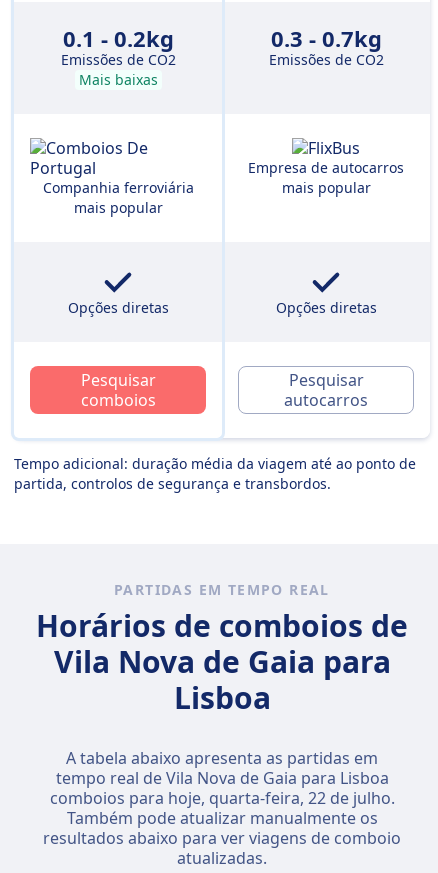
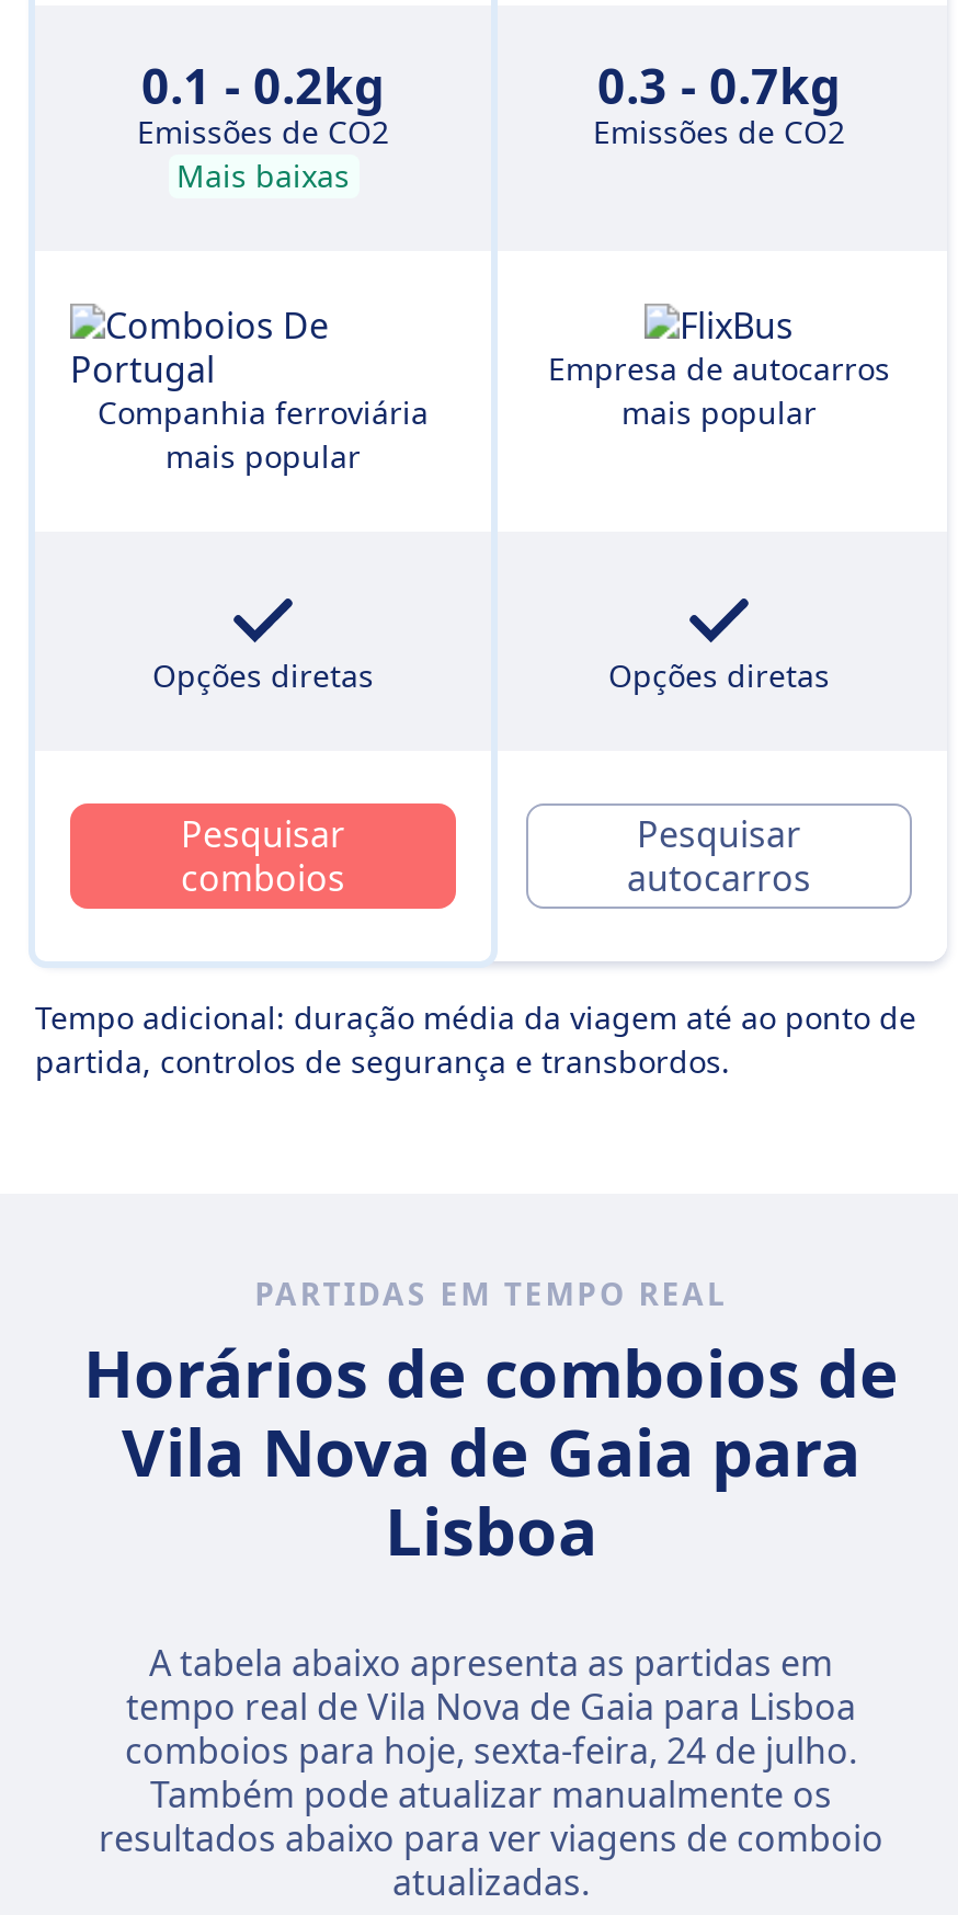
[49,787,394,809] comboios para hoje, quarta-feira, 22 de julho. -> [125,1726,857,1775] comboios para hoje, sexta-feira, 24 de julho.

